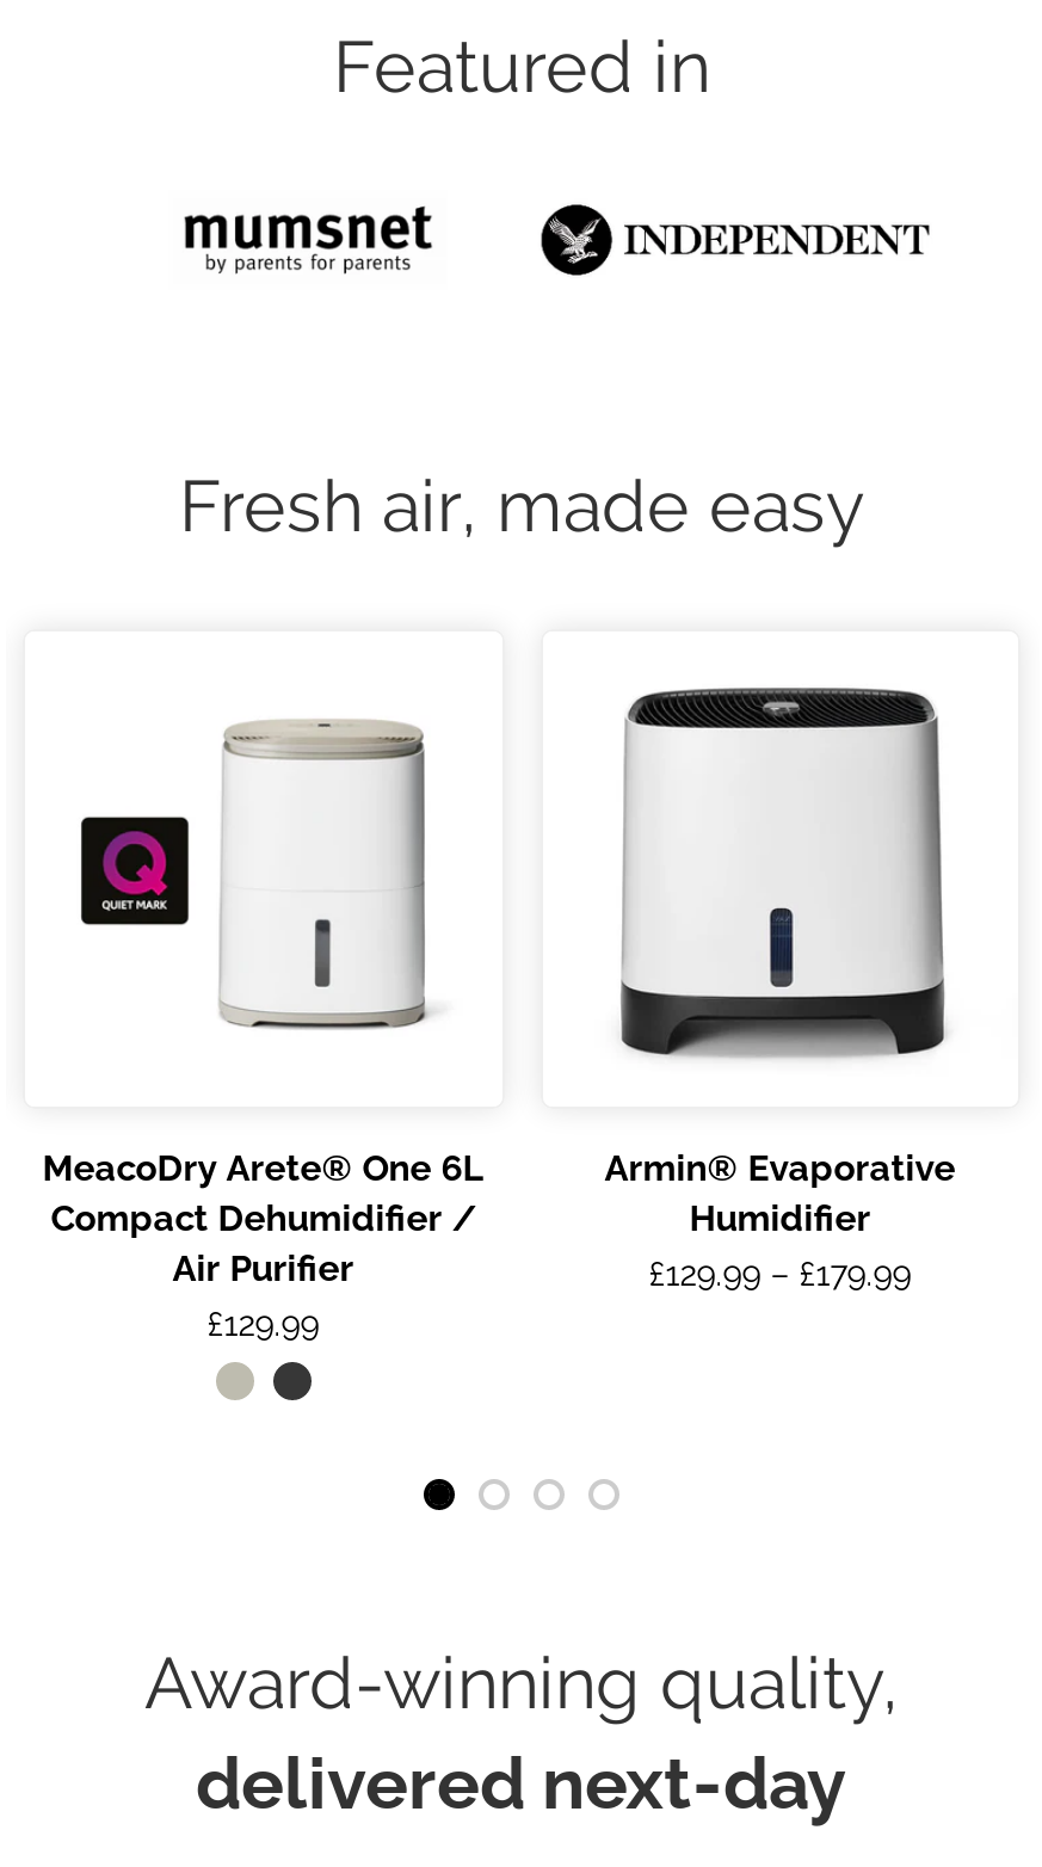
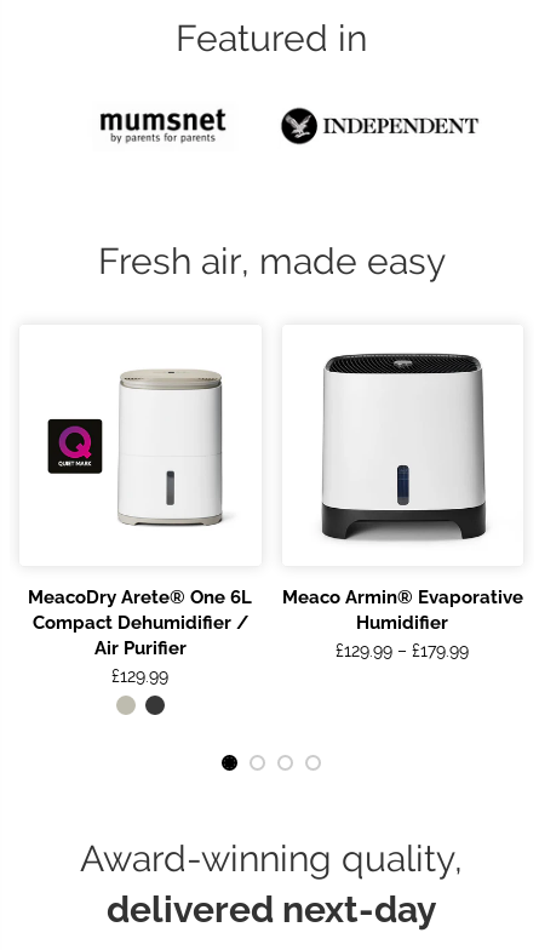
[605,1148,956,1191] Armin® Evaporative -> [282,587,523,609] Meaco Armin® Evaporative

